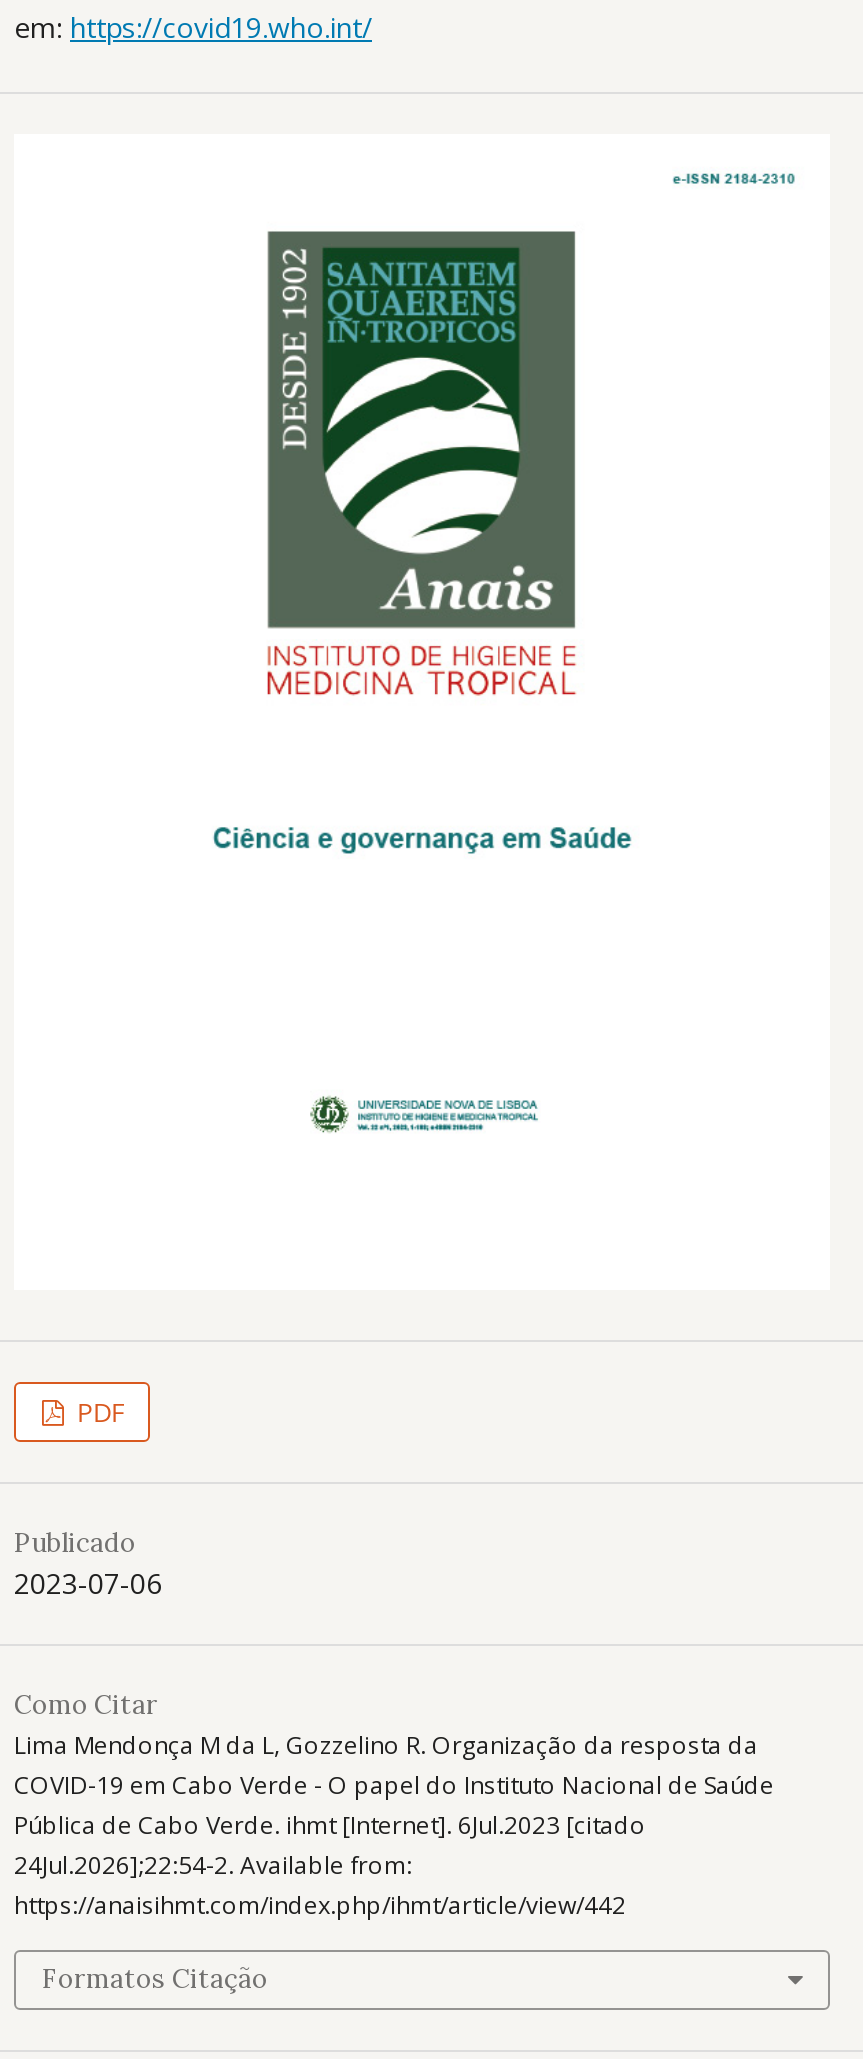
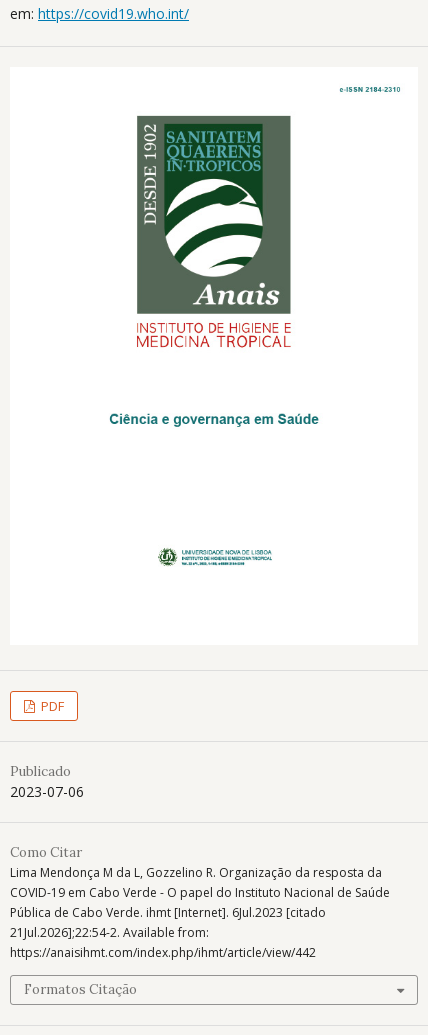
[14,1847,412,1881] 24Jul.2026];22:54-2. Available from: -> [10,924,209,941] 21Jul.2026];22:54-2. Available from:

